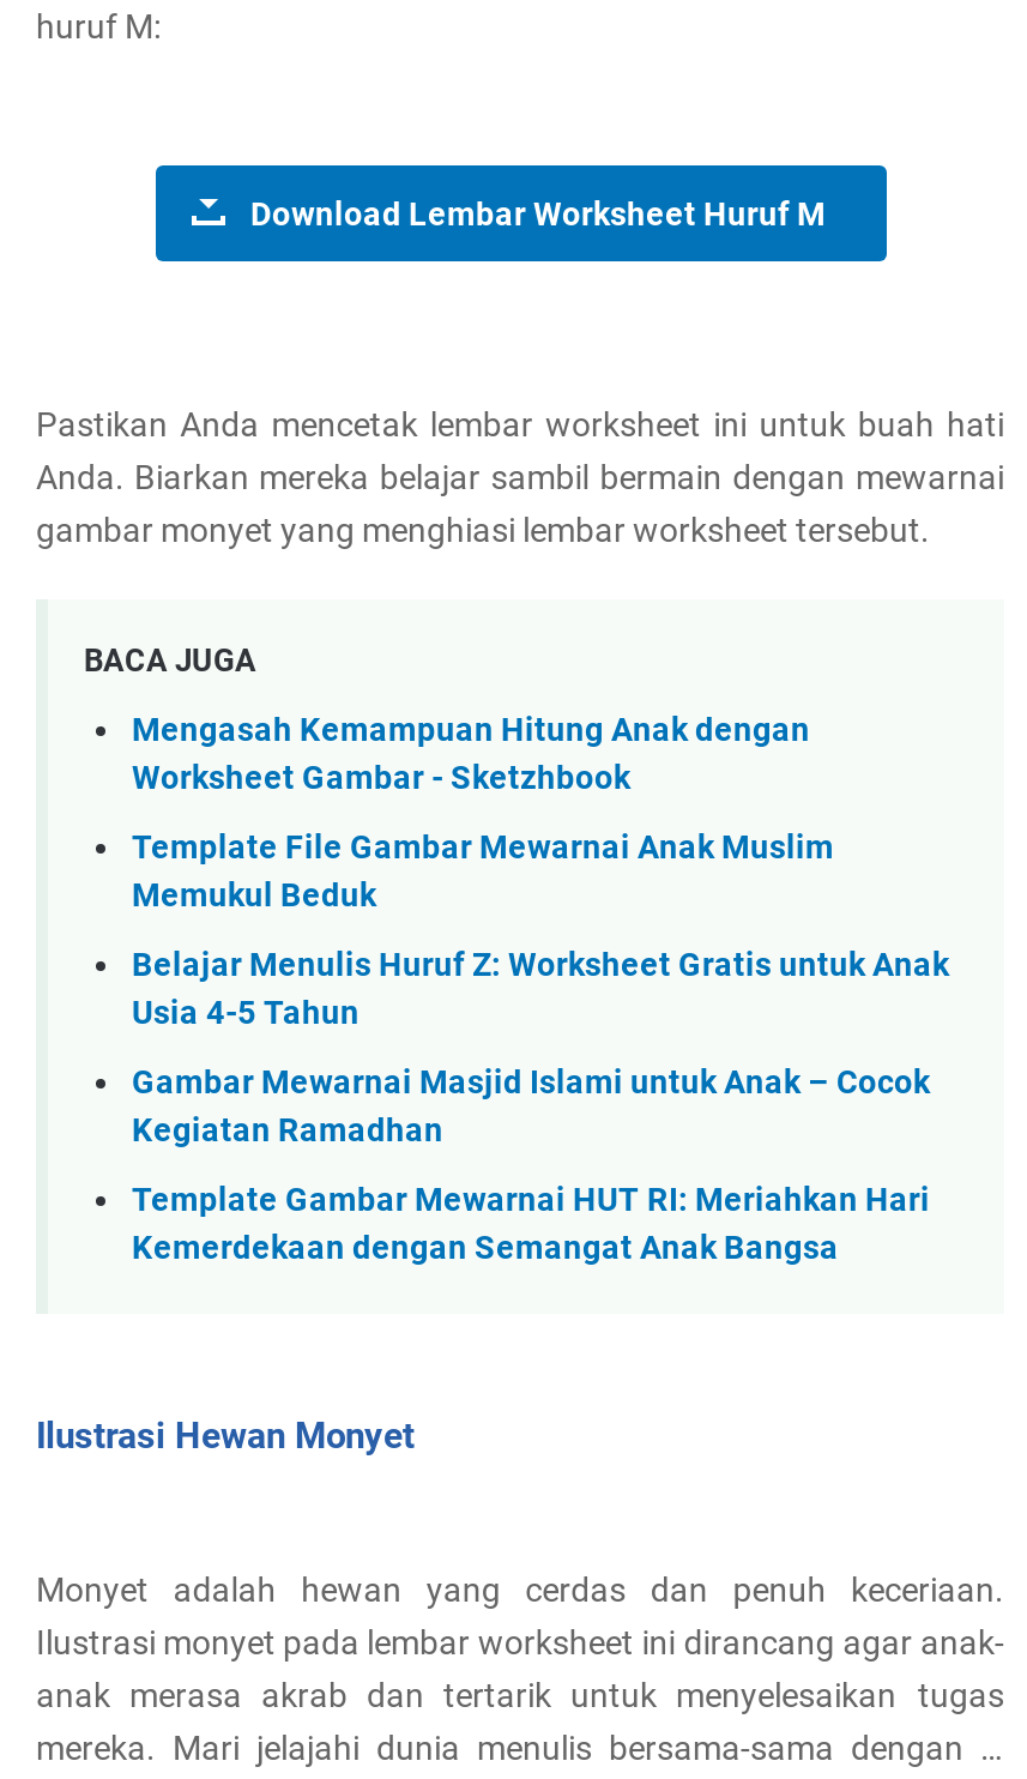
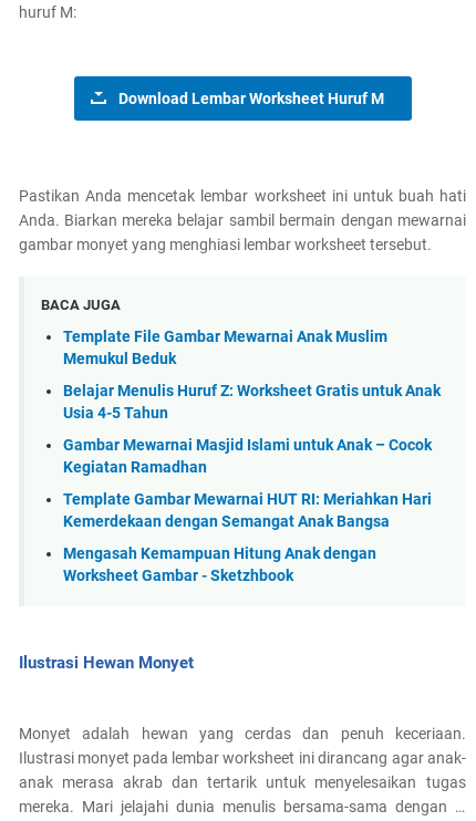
moved [132,710,810,796] -> [63,545,376,584]: Mengasah Kemampuan Hitung Anak dengan | Worksheet Gambar - Sketzhbook
moved [132,828,949,1266] -> [63,328,441,530]: Template File Gambar Mewarnai Anak Muslim | Memukul Beduk | Belajar Menulis Huruf Z: Worksheet Gratis untuk Anak | Usia 4-5 Tahun | Gambar Mewarnai Masjid Islami untuk Anak – Cocok | Kegiatan Ramadhan | Template Gambar Mewarnai HUT RI: Meriahkan Hari | Kemerdekaan dengan Semangat Anak Bangsa

